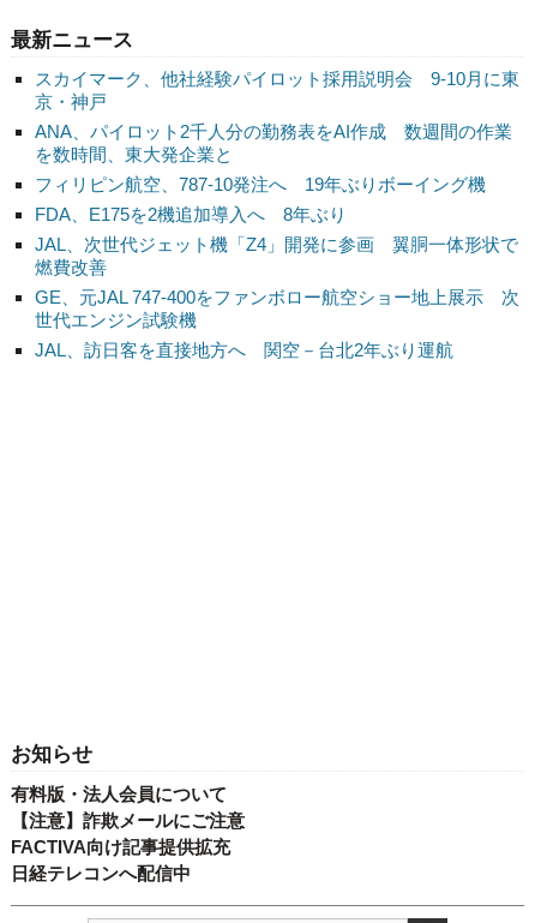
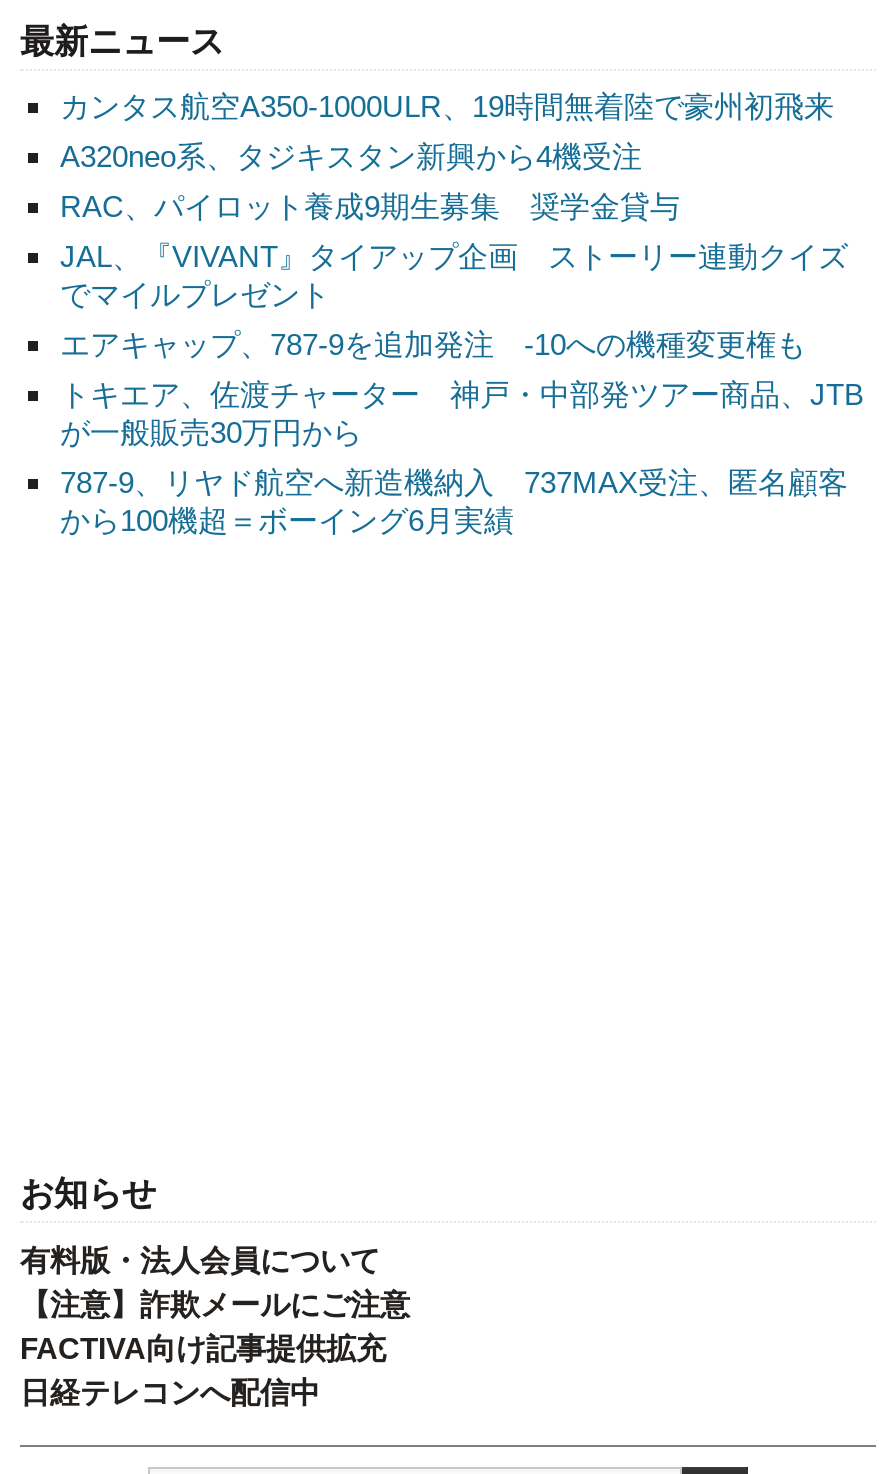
[35,68,519,112] スカイマーク、他社経験パイロット採用説明会 9-10月に東 | 京・神戸 -> [60,89,834,123] カンタス航空A350-1000ULR、19時間無着陸で豪州初飛来
[35,121,512,164] ANA、パイロット2千人分の勤務表をAI作成 数週間の作業 | を数時間、東大発企業と -> [60,139,642,173] A320neo系、タジキスタン新興から4機受注
[35,174,486,194] フィリピン航空、787-10発注へ 19年ぶりボーイング機 -> [60,189,680,223] RAC、パイロット養成9期生募集 奨学金貸与
[35,204,347,224] FDA、E175を2機追加導入へ 8年ぶり -> [60,239,848,311] JAL、『VIVANT』タイアップ企画 ストーリー連動クイズ | でマイルプレゼント
[35,234,518,277] JAL、次世代ジェット機「Z4」開発に参画 翼胴一体形状で | 燃費改善 -> [60,327,806,361] エアキャップ、787-9を追加発注 -10への機種変更権も
[35,287,519,330] GE、元JAL 747-400をファンボロー航空ショー地上展示 次 | 世代エンジン試験機 -> [60,377,864,449] トキエア、佐渡チャーター 神戸・中部発ツアー商品、JTB | が一般販売30万円から
[35,340,453,360] JAL、訪日客を直接地方へ 関空－台北2年ぶり運航 -> [60,465,848,537] 787-9、リヤド航空へ新造機納入 737MAX受注、匿名顧客 | から100機超＝ボーイング6月実績

